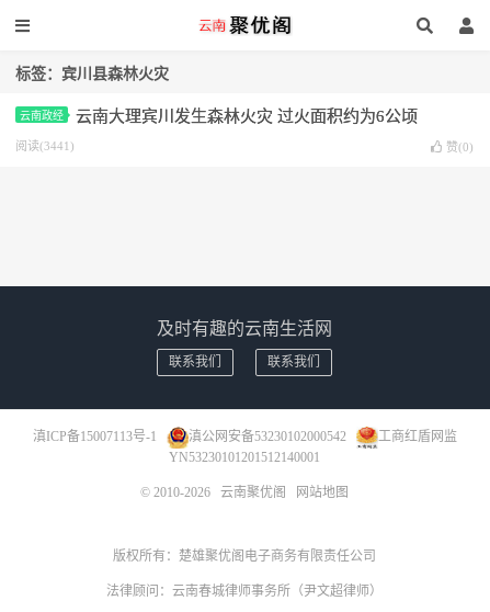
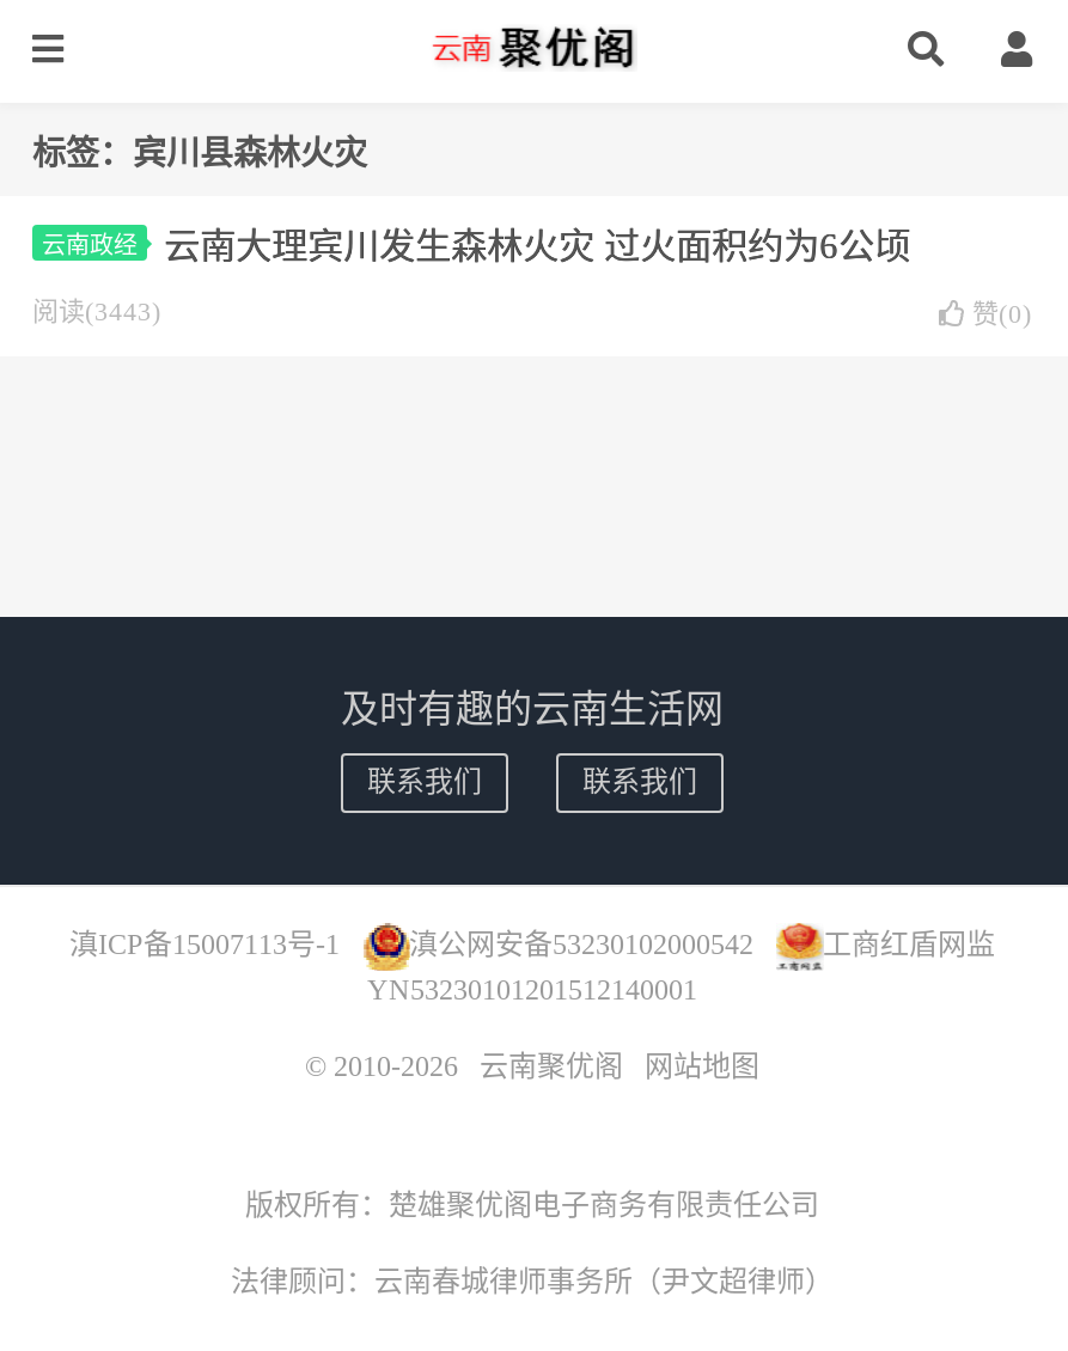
[15,139,75,152] 阅读(3441) -> [32,297,161,325] 阅读(3443)

